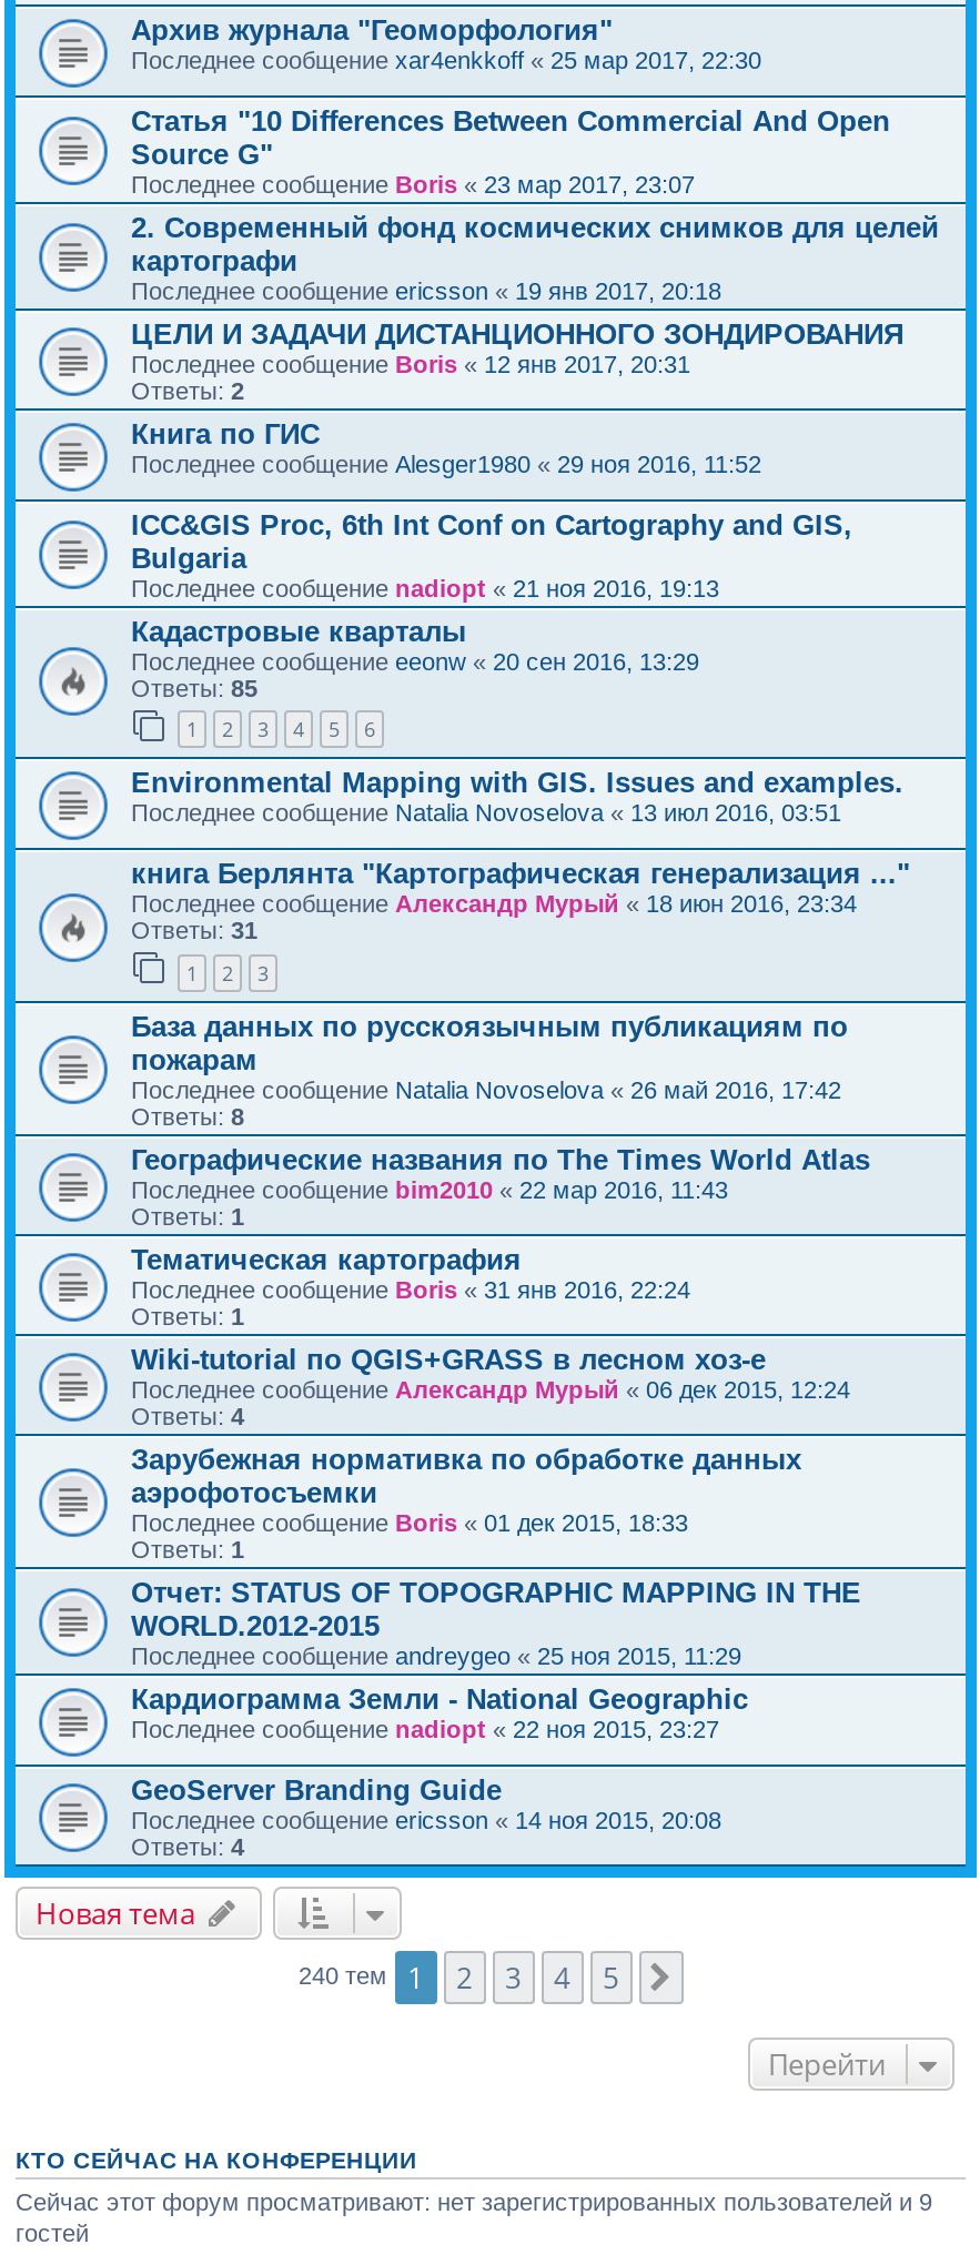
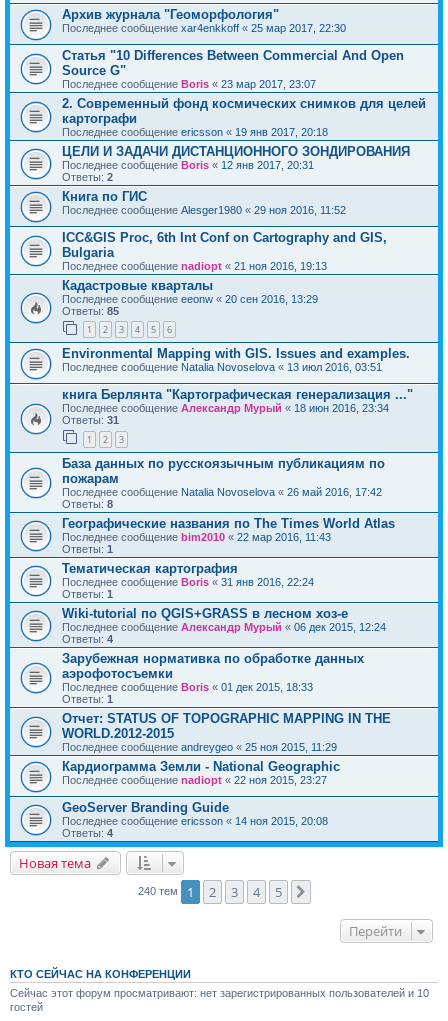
[16,2188,932,2215] Сейчас этот форум просматривают: нет зарегистрированных пользователей и 9 -> [10,987,429,999] Сейчас этот форум просматривают: нет зарегистрированных пользователей и 10

